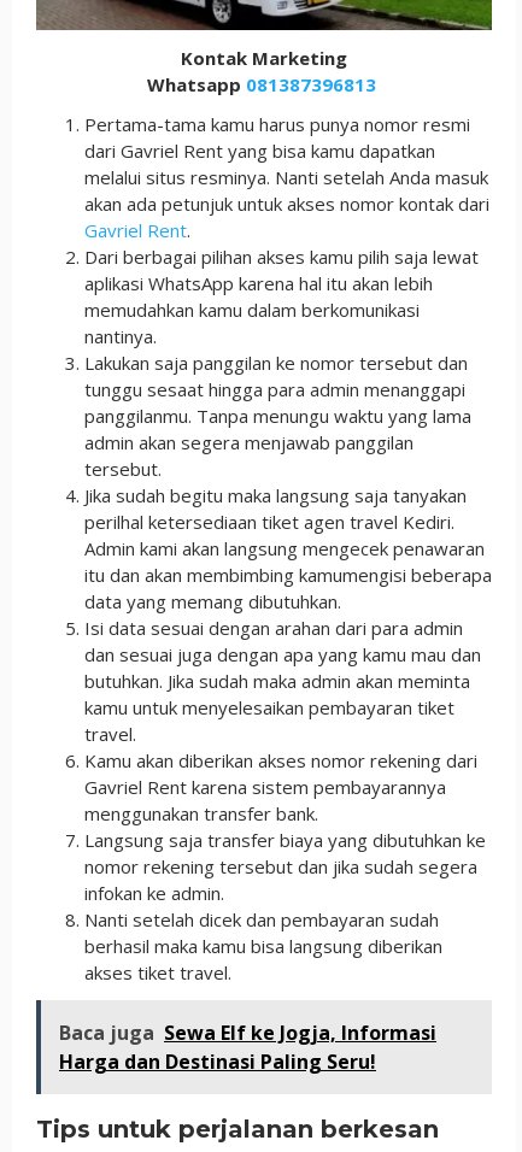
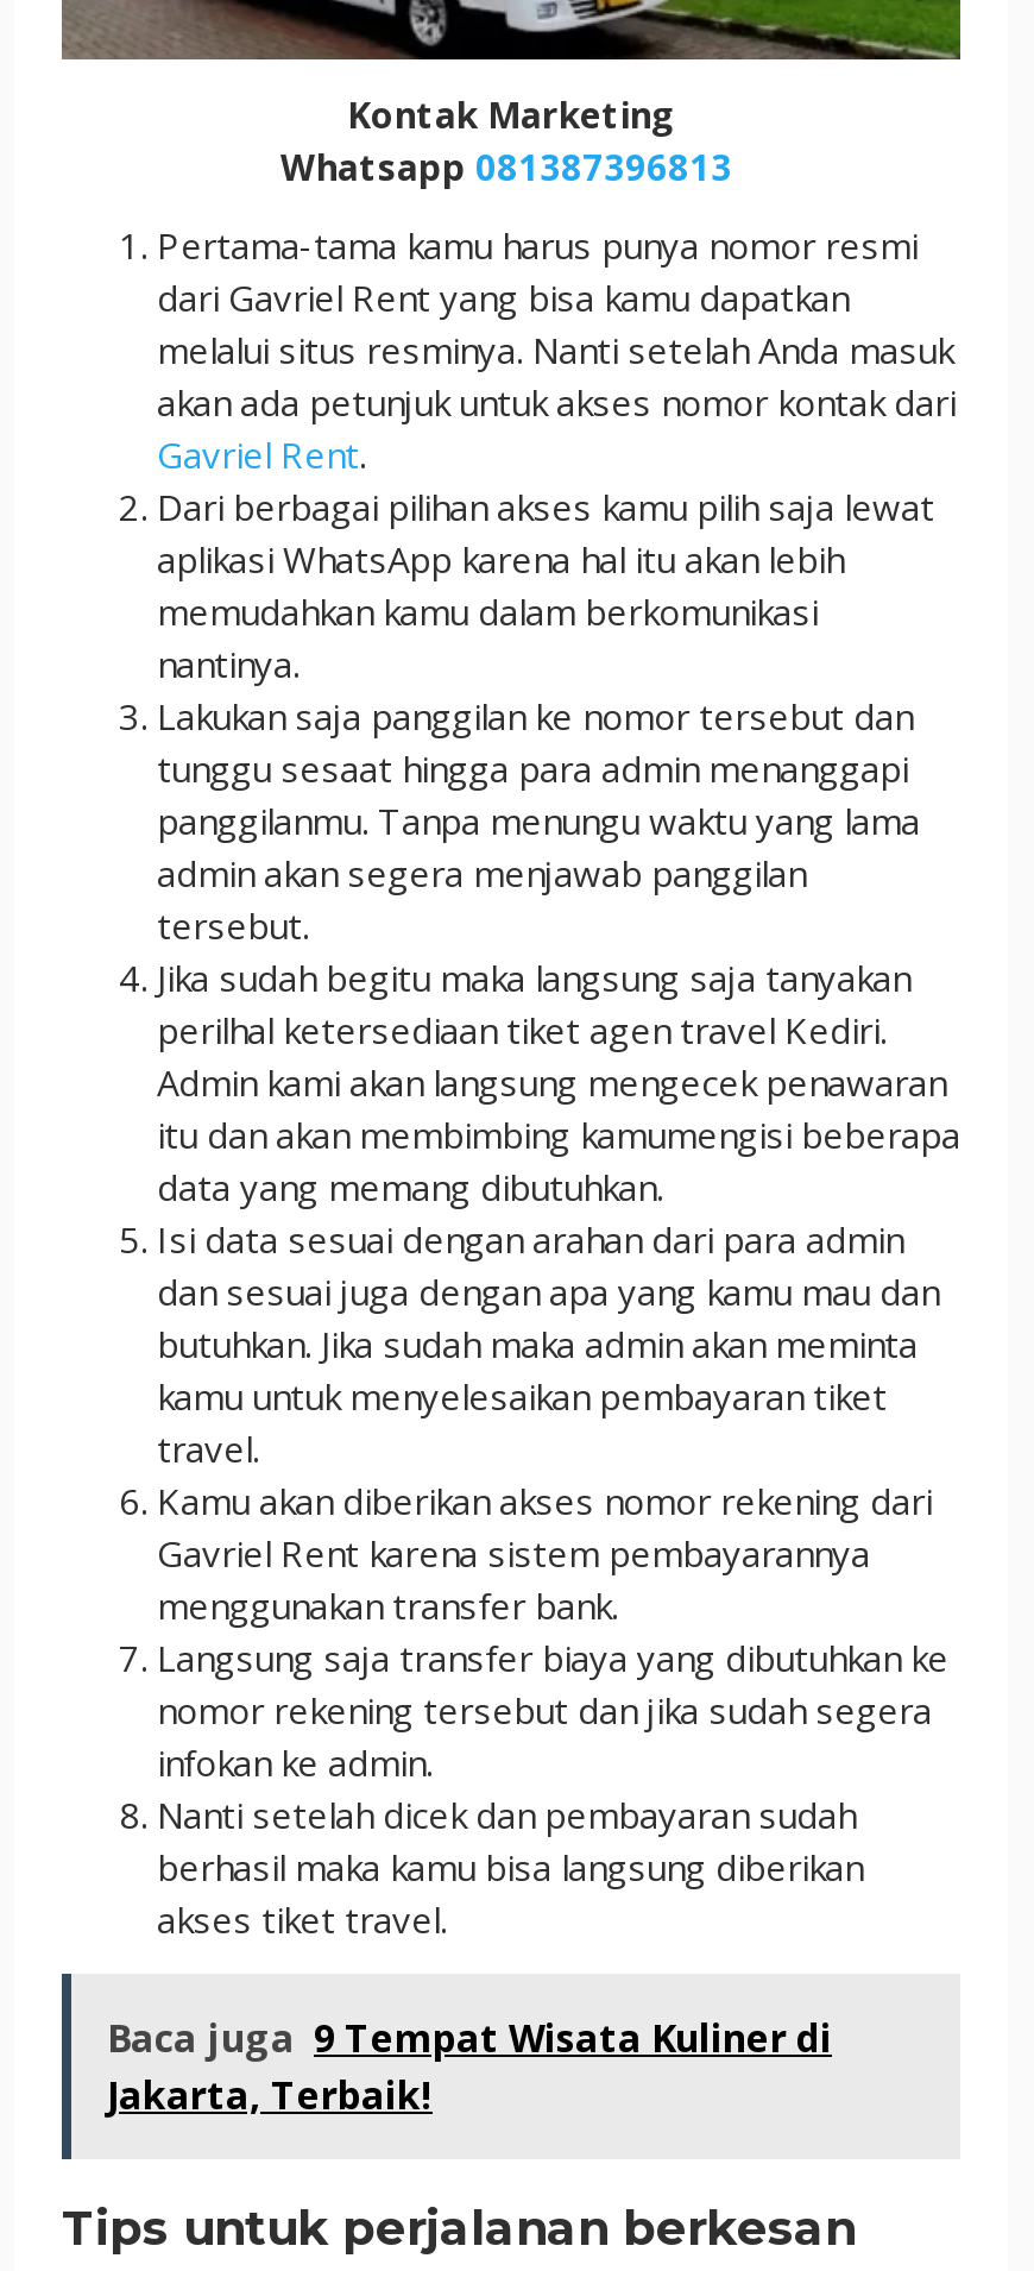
[59,1019,436,1074] Baca juga Sewa Elf ke Jogja, Informasi | Harga dan Destinasi Paling Seru! -> [107,2011,832,2120] Baca juga 9 Tempat Wisata Kuliner di | Jakarta, Terbaik!

